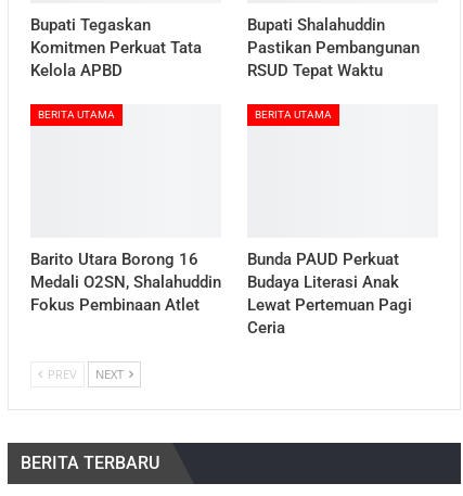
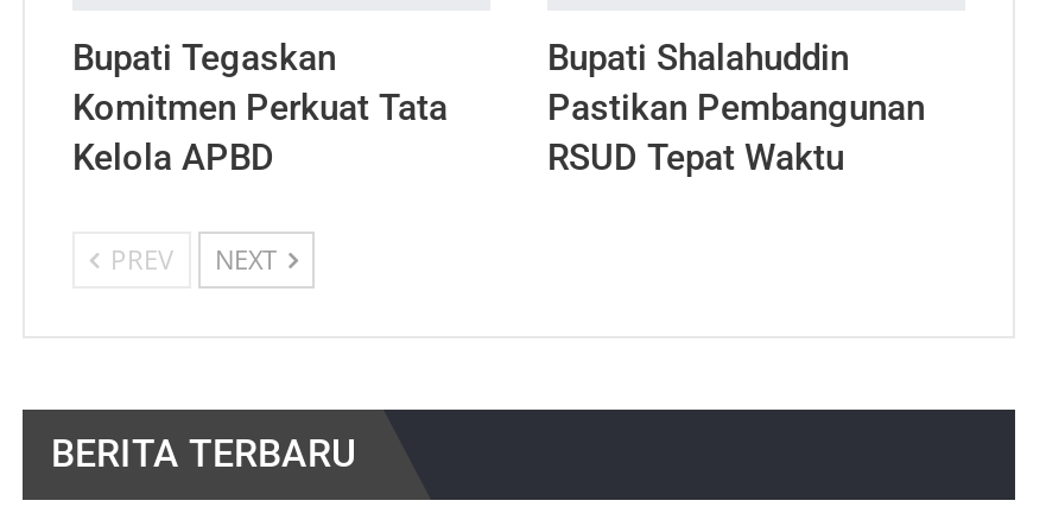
[38,108,115,120] BERITA UTAMA -> none
[255,108,332,120] BERITA UTAMA -> none
[30,250,221,315] Barito Utara Borong 16 | Medali O2SN, Shalahuddin | Fokus Pembinaan Atlet -> none
[247,250,412,338] Bunda PAUD Perkuat | Budaya Literasi Anak | Lewat Pertemuan Pagi | Ceria -> none

